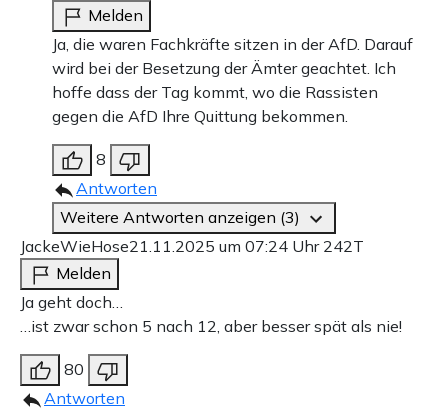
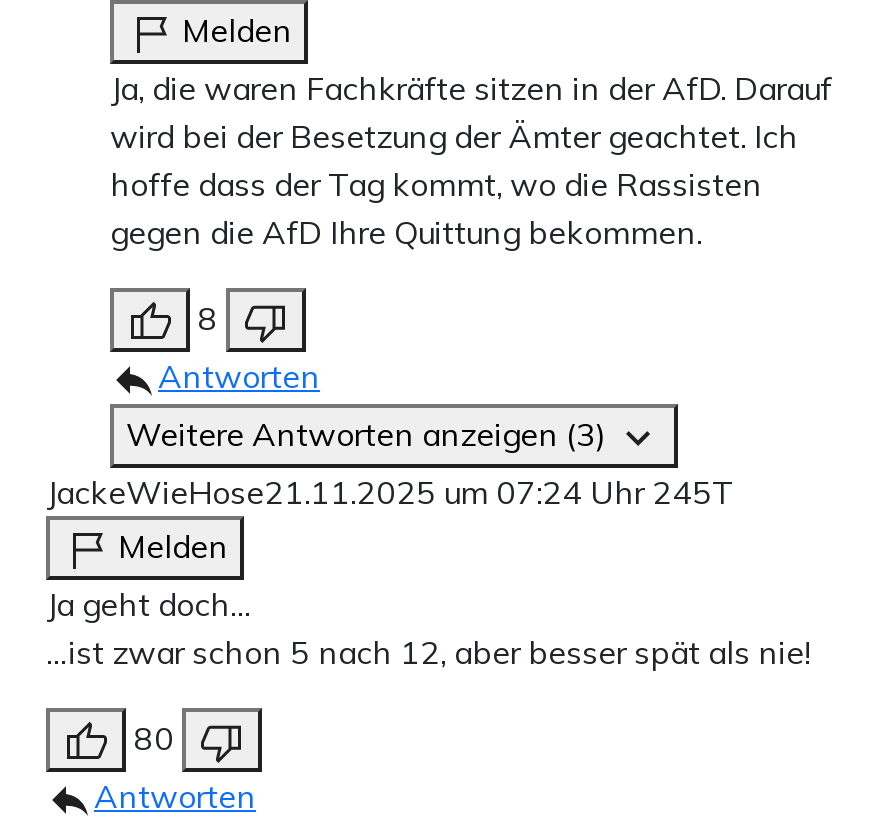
[20,236,364,256] JackeWieHose21.11.2025 um 07:24 Uhr 242T -> [46,472,734,512] JackeWieHose21.11.2025 um 07:24 Uhr 245T

